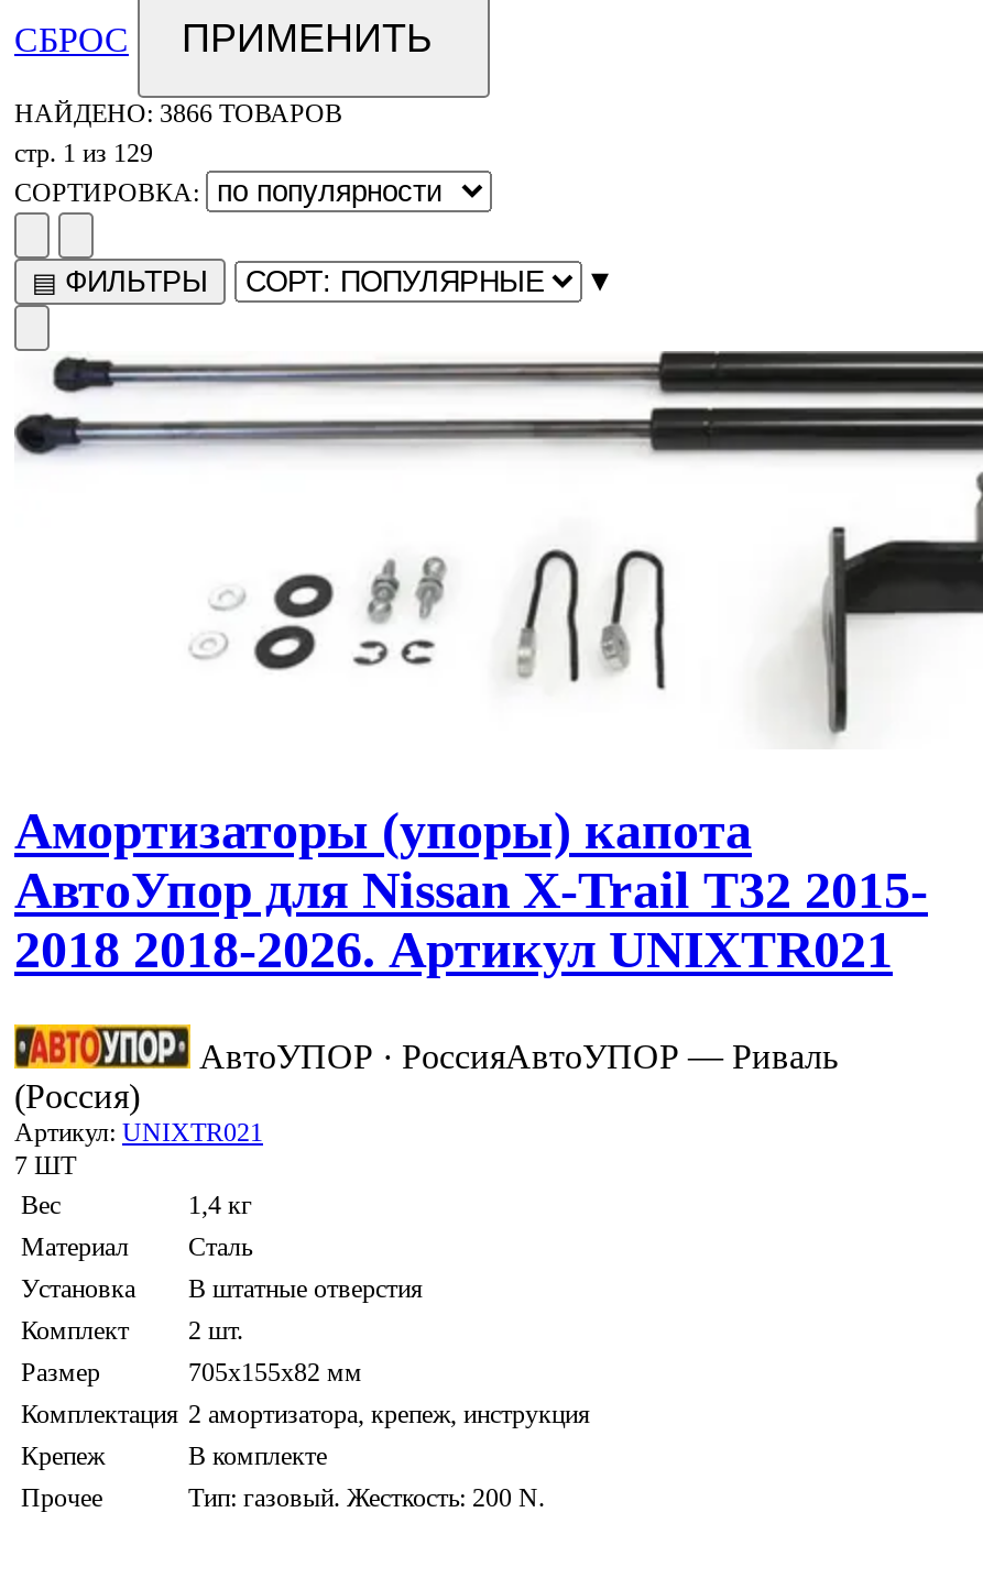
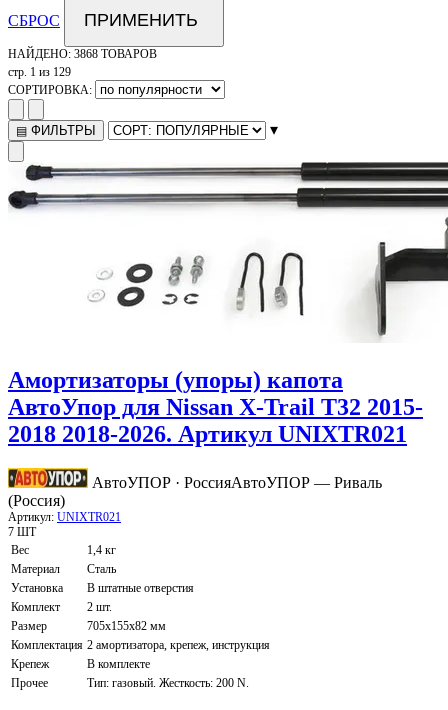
[14,99,342,129] НАЙДЕНО: 3866 ТОВАРОВ -> [8,47,157,61] НАЙДЕНО: 3868 ТОВАРОВ

